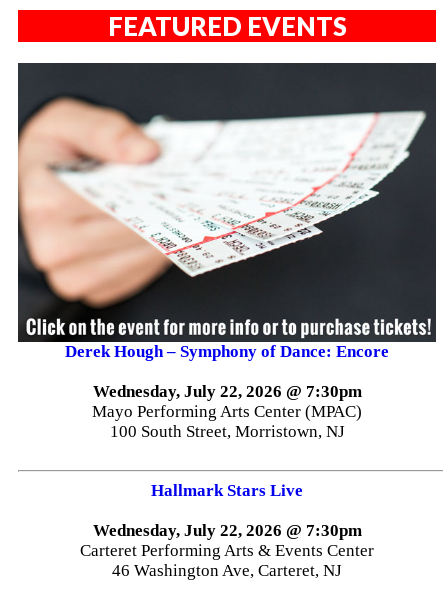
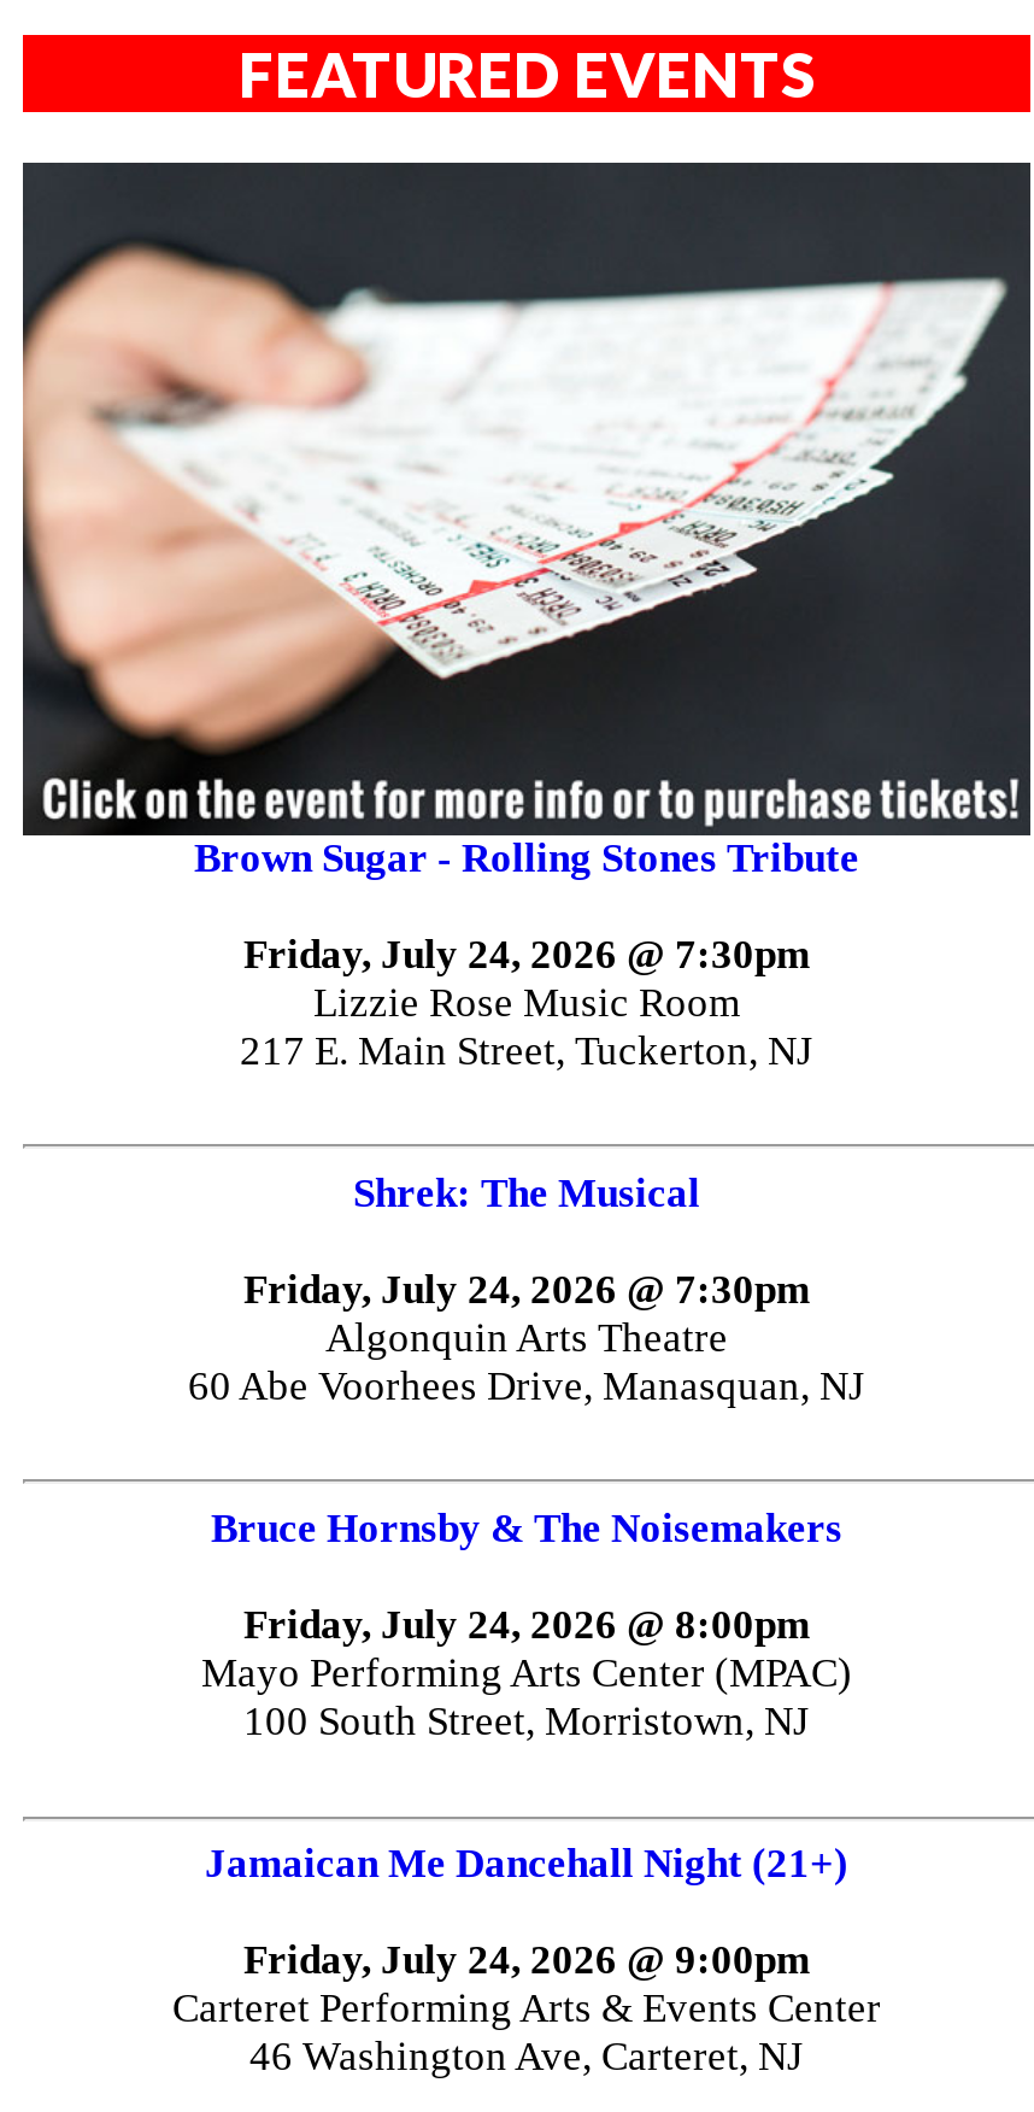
[65,342,389,401] Derek Hough – Symphony of Dance: Encore | Wednesday, July 22, 2026 @ 7:30pm -> [188,835,865,1648] Brown Sugar - Rolling Stones Tribute | Friday, July 24, 2026 @ 7:30pm | Lizzie Rose Music Room | 217 E. Main Street, Tuckerton, NJ | Shrek: The Musical | Friday, July 24, 2026 @ 7:30pm | Algonquin Arts Theatre | 60 Abe Voorhees Drive, Manasquan, NJ | Bruce Hornsby & The Noisemakers | Friday, July 24, 2026 @ 8:00pm
[151,481,303,500] Hallmark Stars Live -> [205,1841,848,1887] Jamaican Me Dancehall Night (21+)
[92,521,361,540] Wednesday, July 22, 2026 @ 7:30pm -> [243,1937,810,1983] Friday, July 24, 2026 @ 9:00pm

